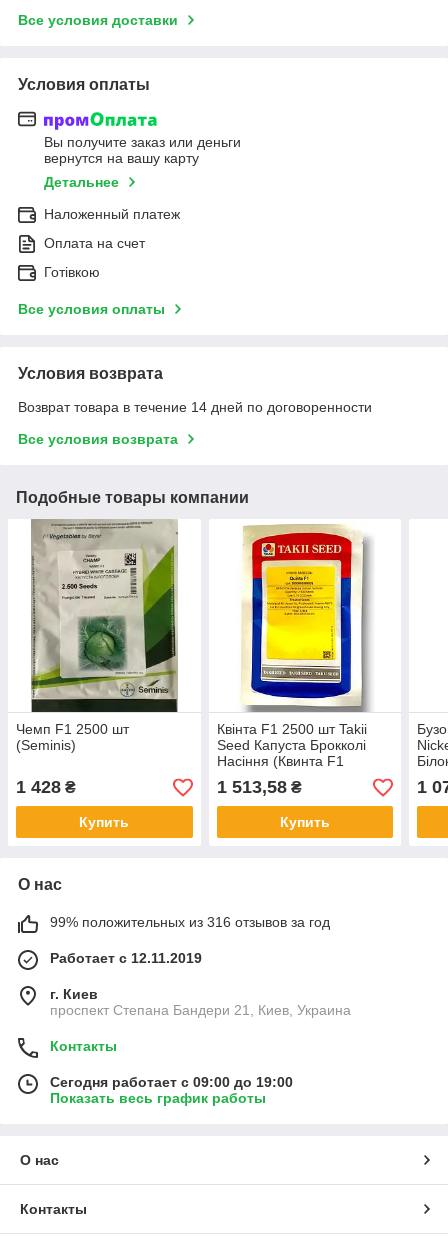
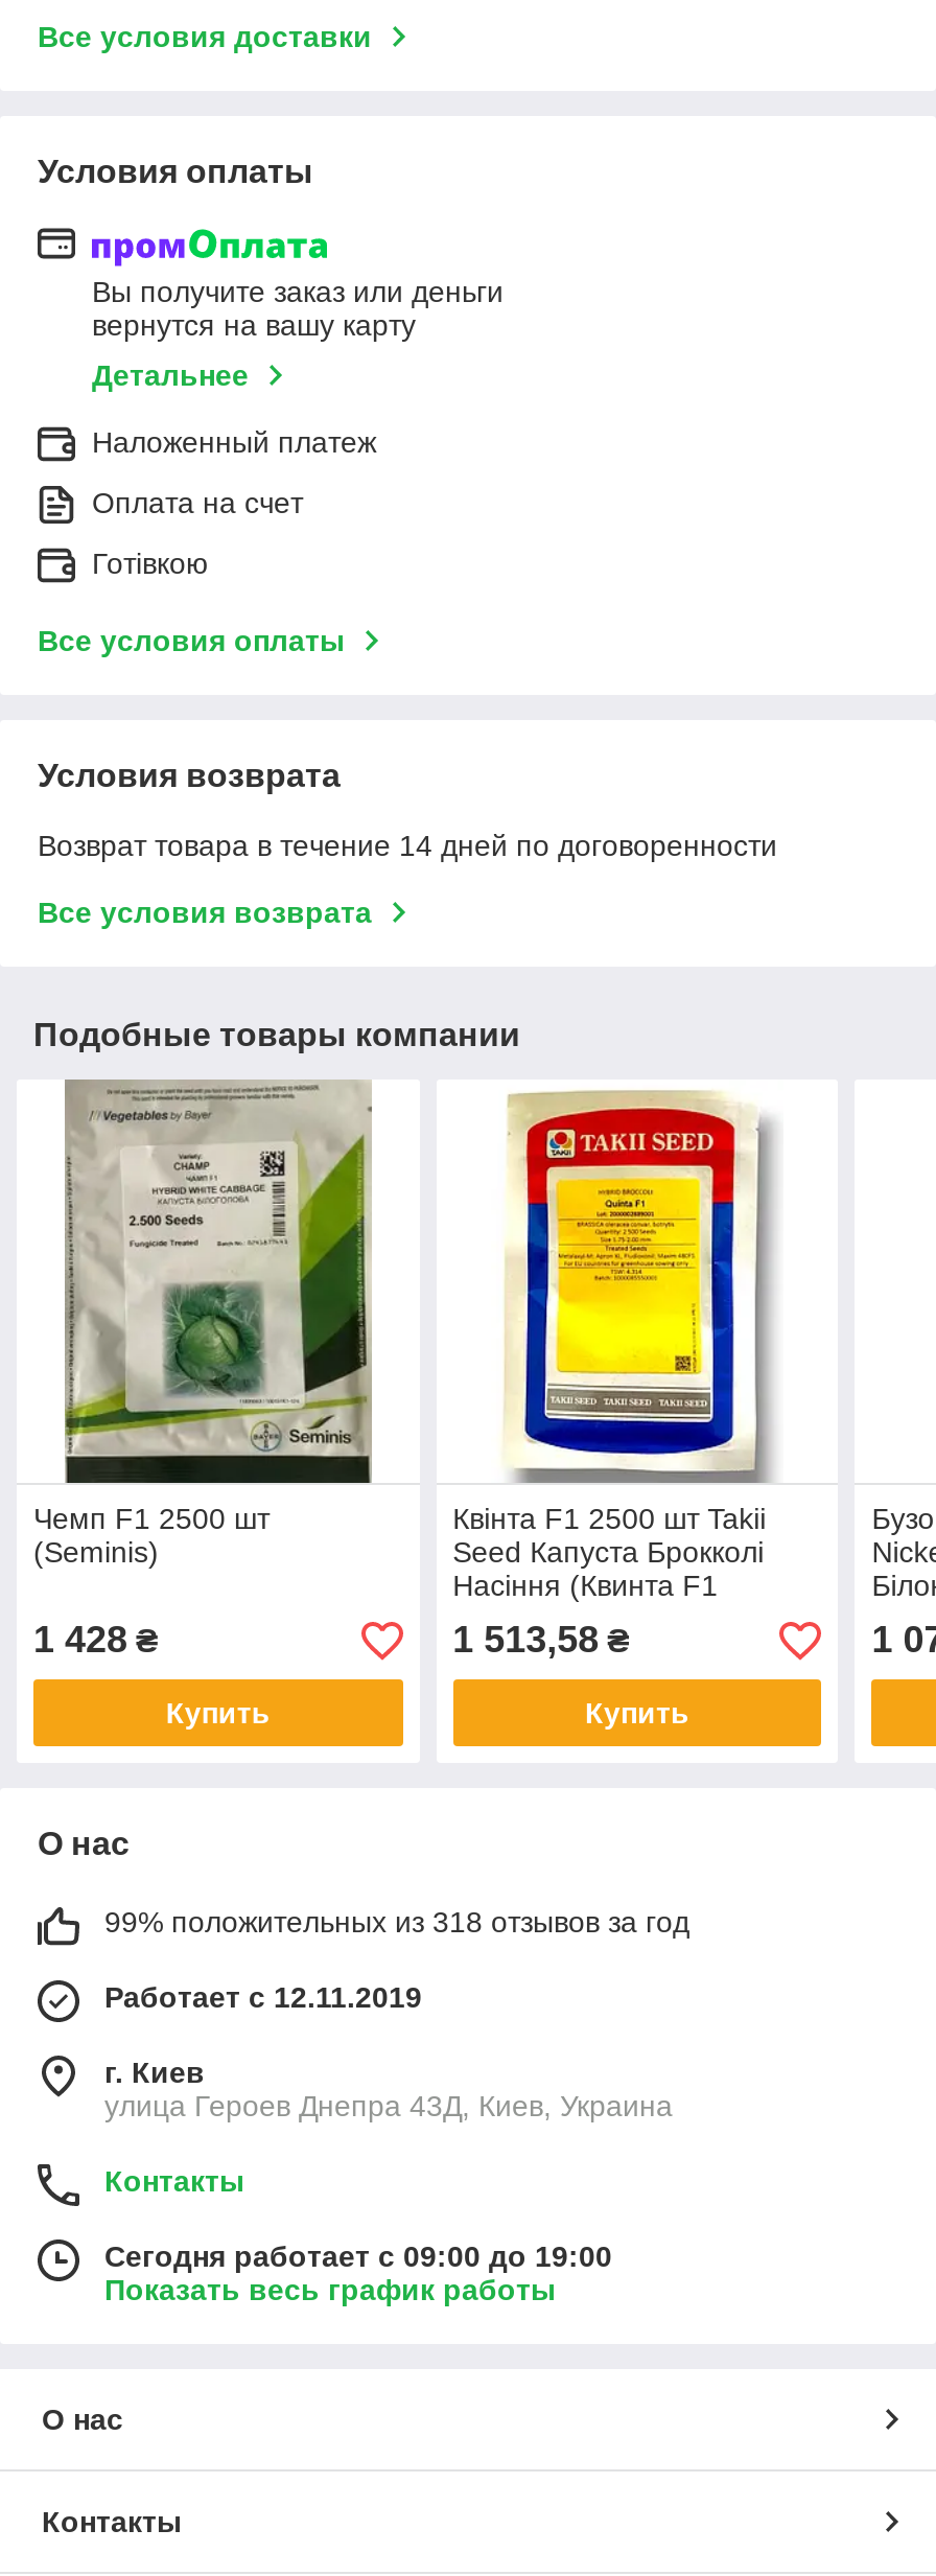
[50,914,330,930] 99% положительных из 316 отзывов за год -> [104,1905,689,1939] 99% положительных из 318 отзывов за год
[50,1002,351,1018] проспект Степана Бандери 21, Киев, Украина -> [104,2089,673,2122] улица Героев Днепра 43Д, Киев, Украина

